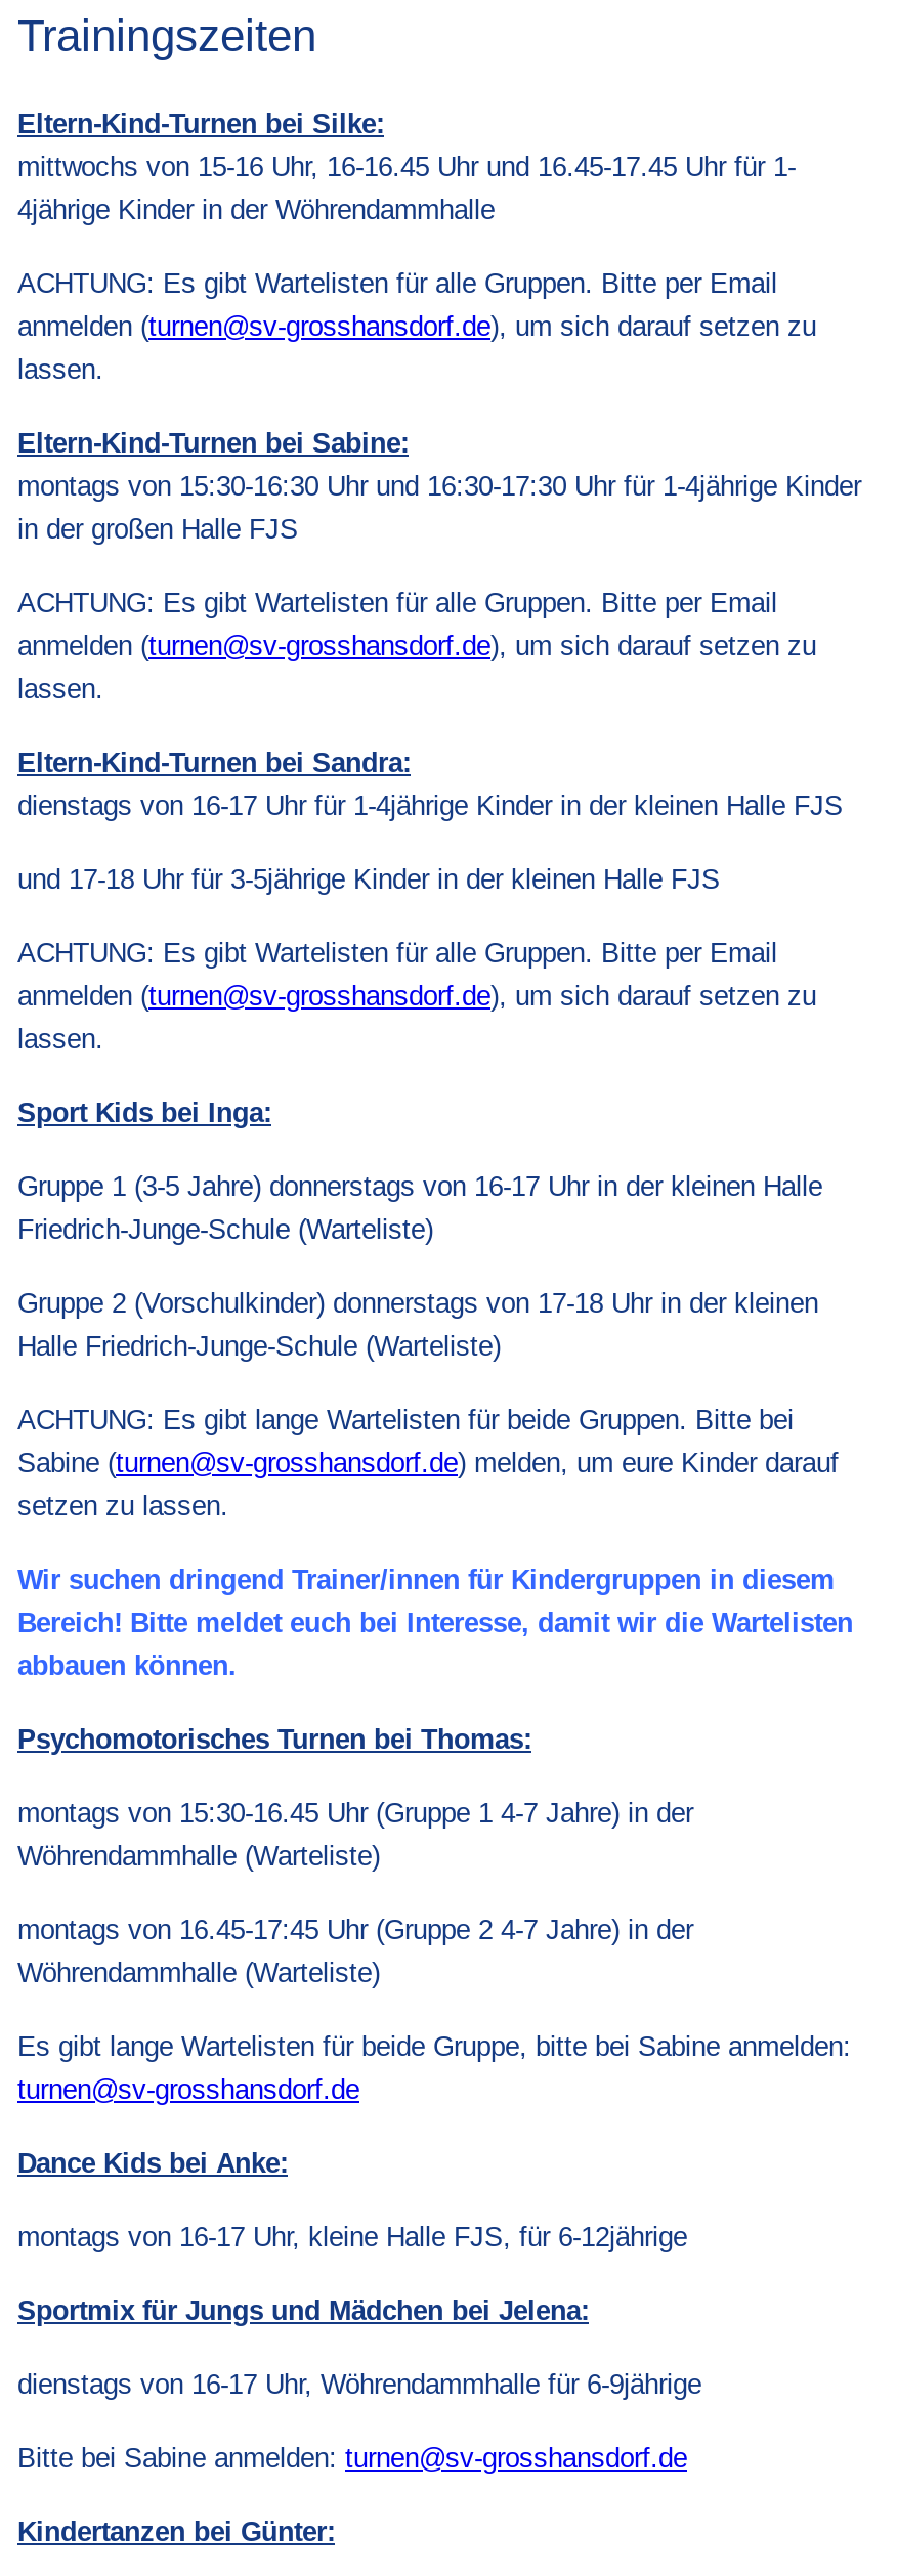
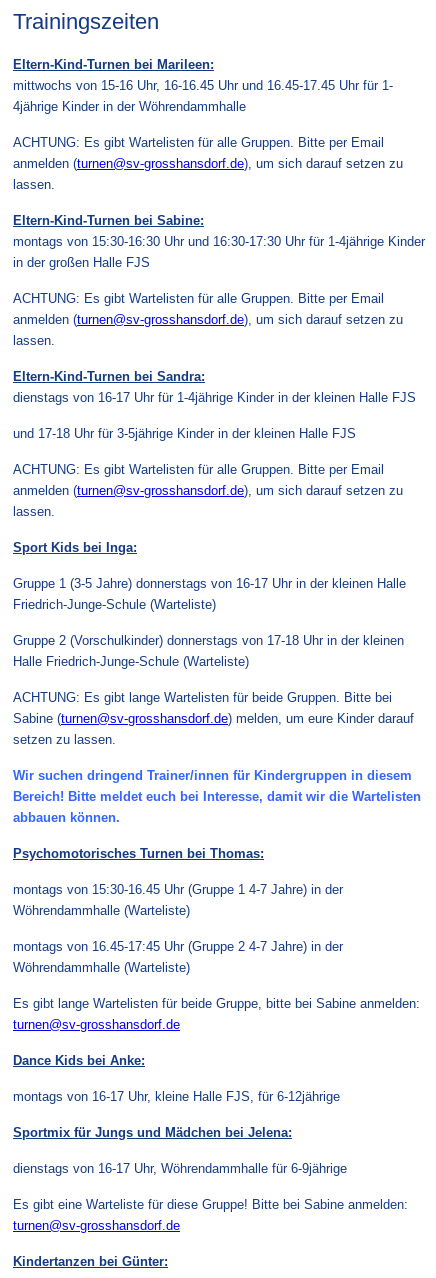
[17,108,384,139] Eltern-Kind-Turnen bei Silke: -> [13,57,214,72] Eltern-Kind-Turnen bei Marileen:
[17,2442,687,2473] Bitte bei Sabine anmelden: turnen@sv-grosshansdorf.de -> [13,1197,408,1233] Es gibt eine Warteliste für diese Gruppe! Bitte bei Sabine anmelden: | turnen@sv-grosshansdorf.de

